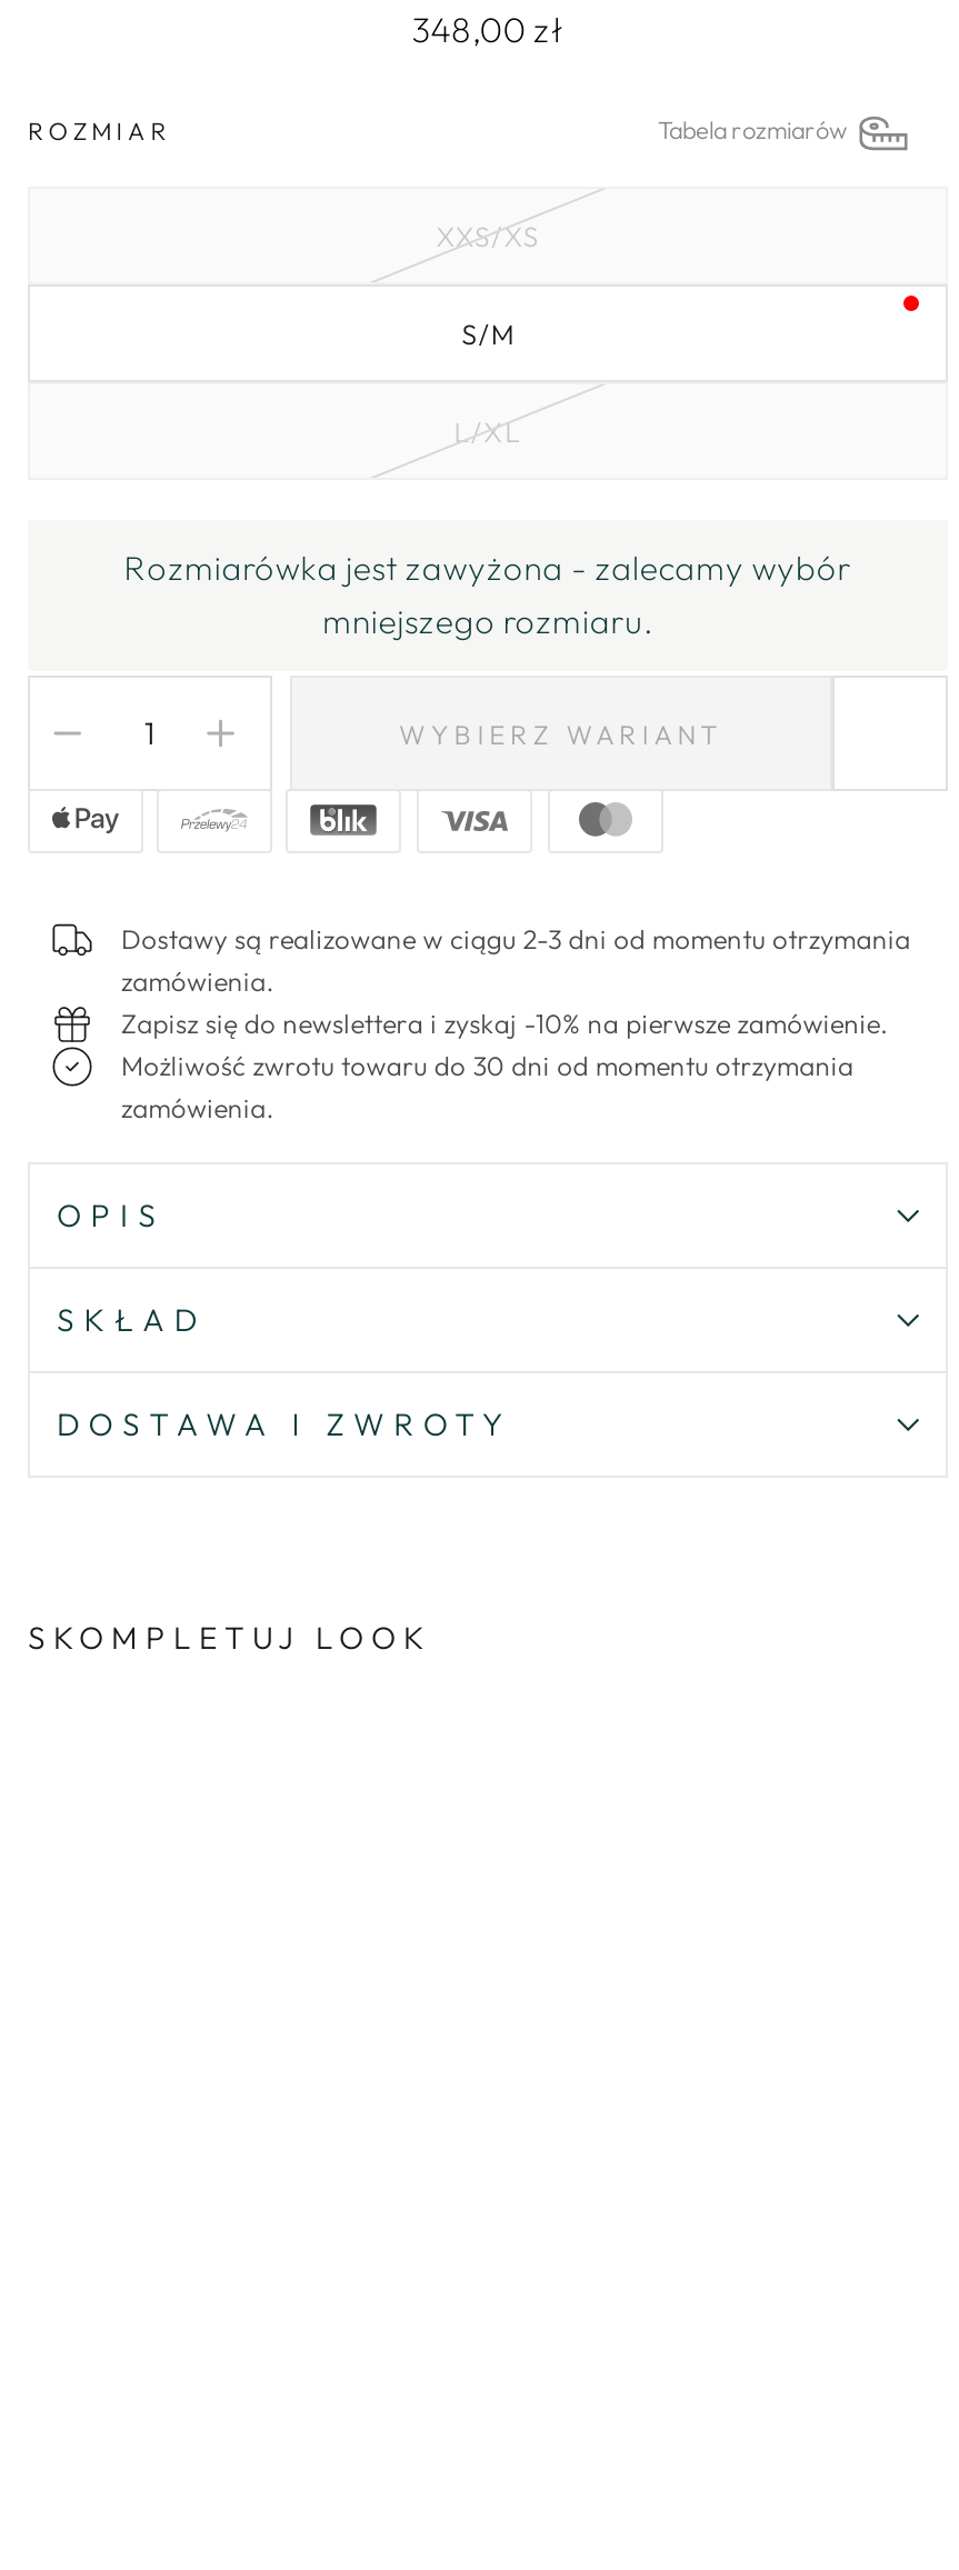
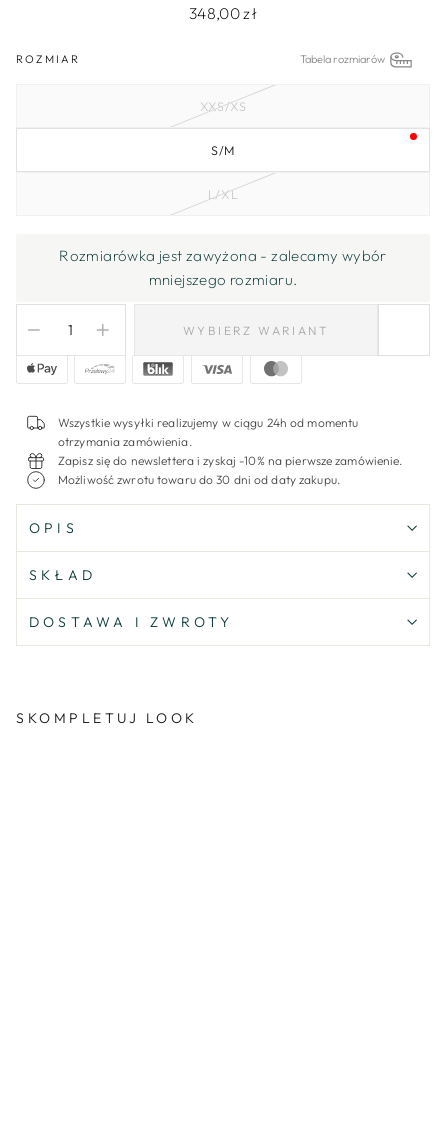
[121,923,911,999] Dostawy są realizowane w ciągu 2-3 dni od momentu otrzymania | zamówienia. -> [58,415,358,449] Wszystkie wysyłki realizujemy w ciągu 24h od momentu | otrzymania zamówienia.
[121,1050,854,1125] Możliwość zwrotu towaru do 30 dni od momentu otrzymania | zamówienia. -> [58,472,340,487] Możliwość zwrotu towaru do 30 dni od daty zakupu.

